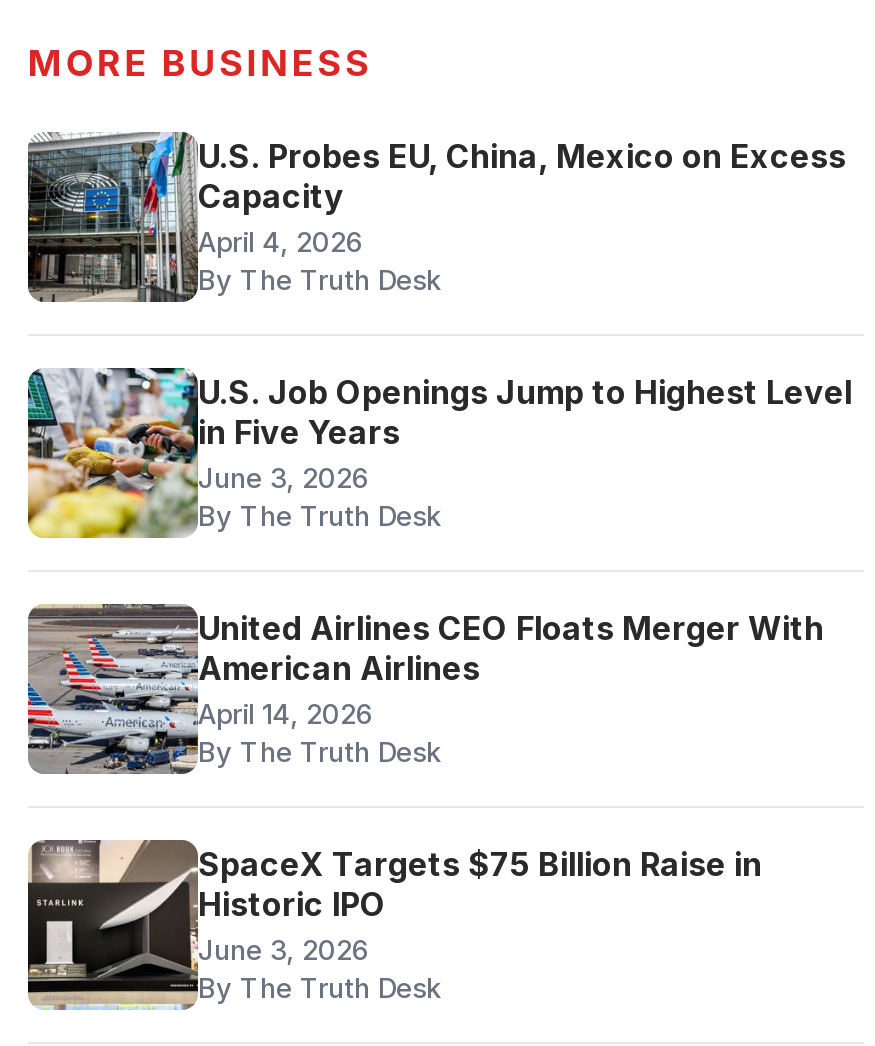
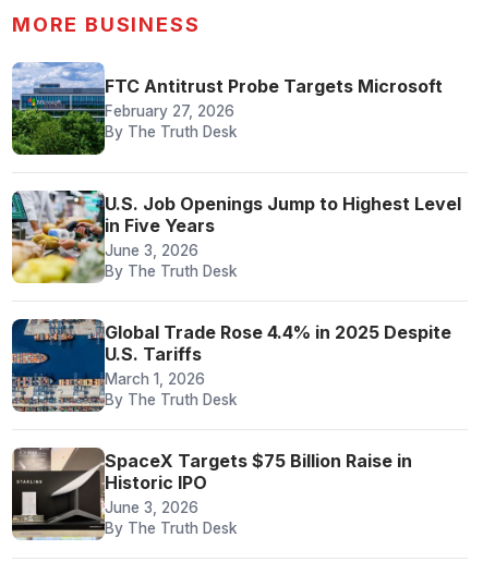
[26,132,846,304] [image] | U.S. Probes EU, China, Mexico on Excess | Capacity | April 4, 2026 -> [11,62,443,155] [image] | FTC Antitrust Probe Targets Microsoft | February 27, 2026
[26,604,824,774] [image] | United Airlines CEO Floats Merger With | American Airlines | April 14, 2026 -> [11,318,451,412] [image] | Global Trade Rose 4.4% in 2025 Despite | U.S. Tariffs | March 1, 2026

